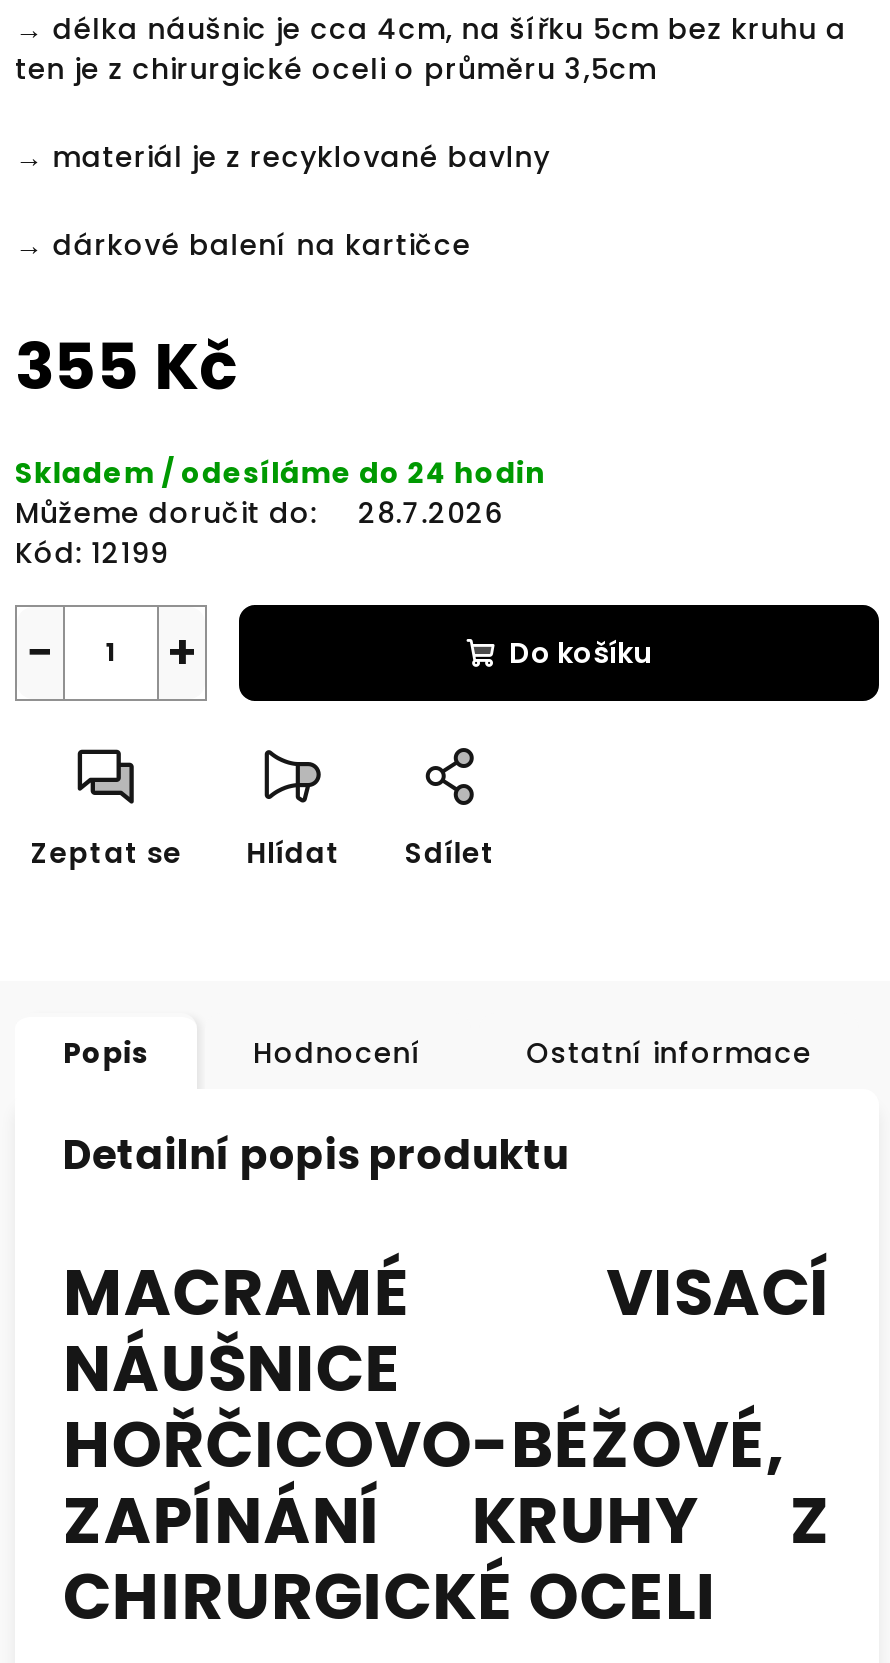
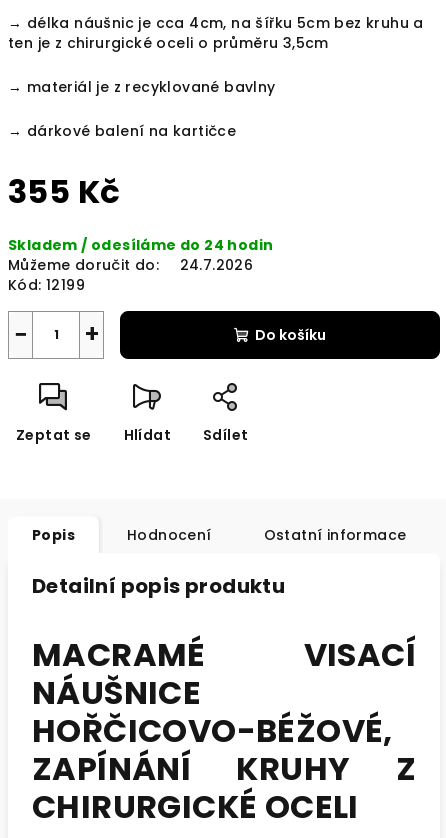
[15,493,503,533] Můžeme doručit do: 28.7.2026 -> [8,255,253,275] Můžeme doručit do: 24.7.2026

